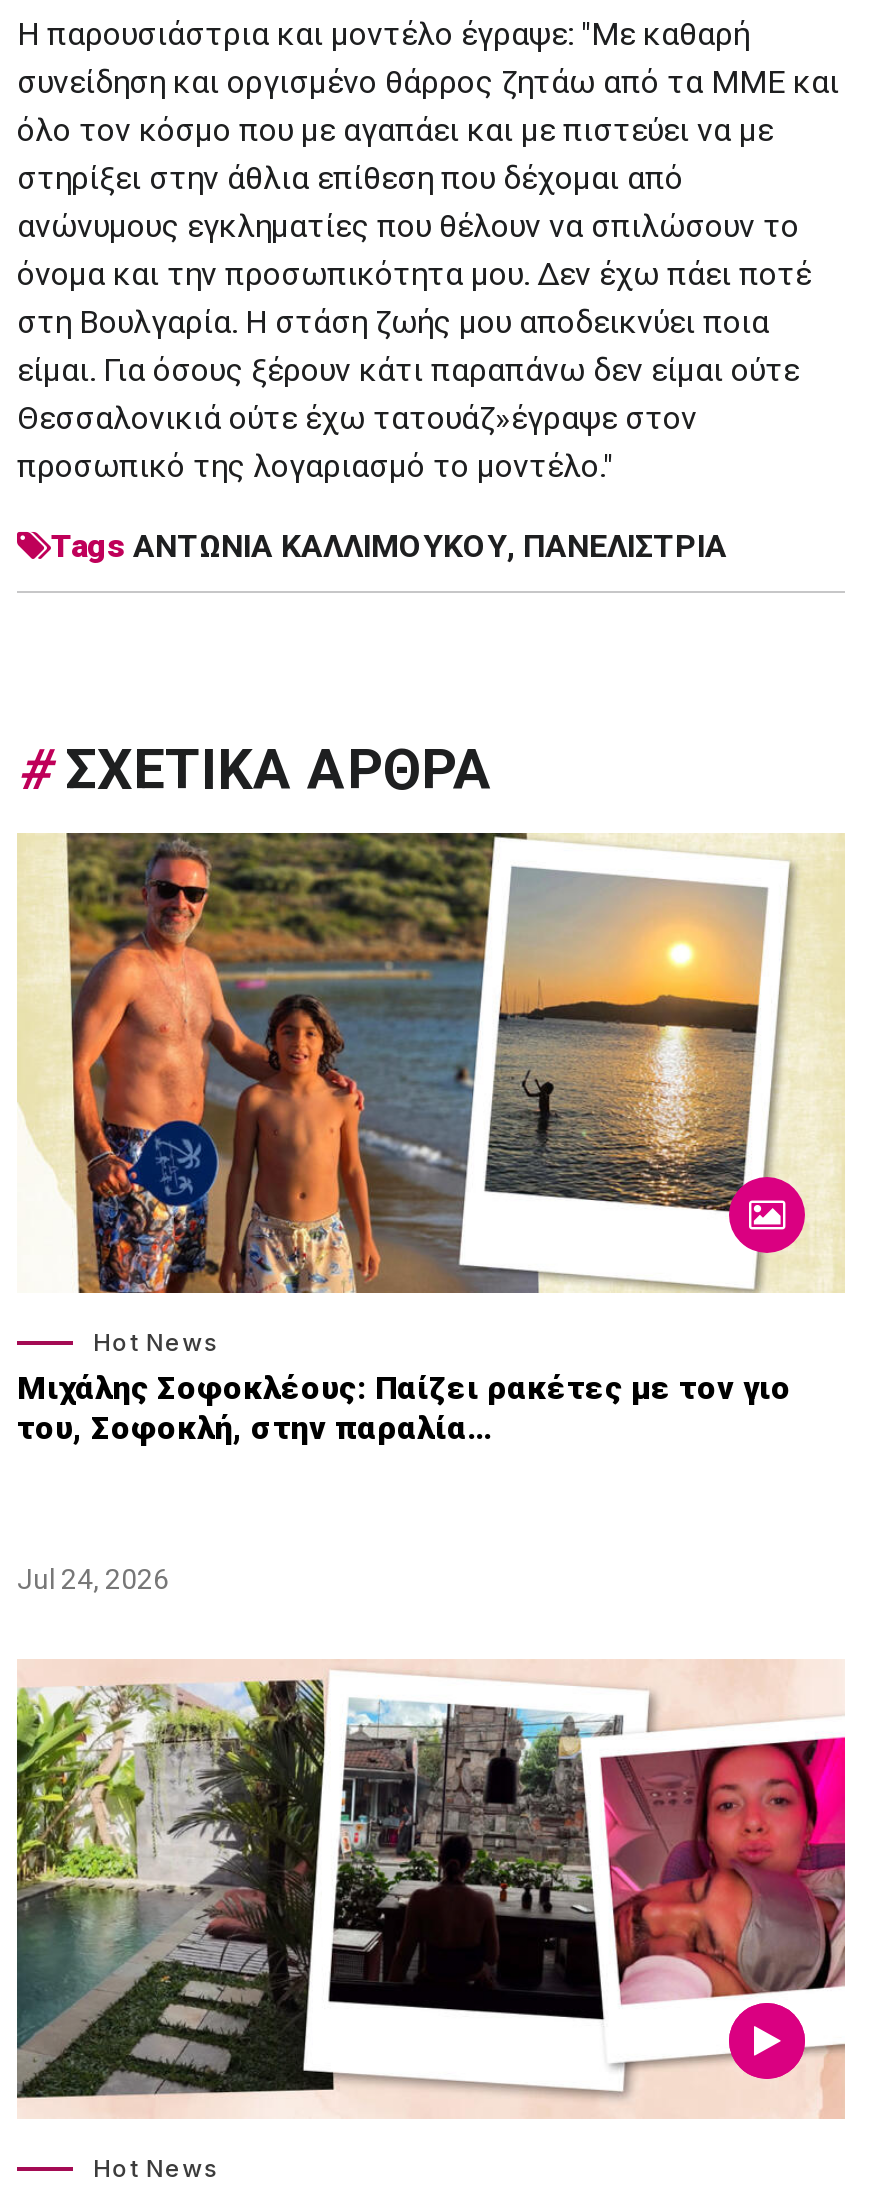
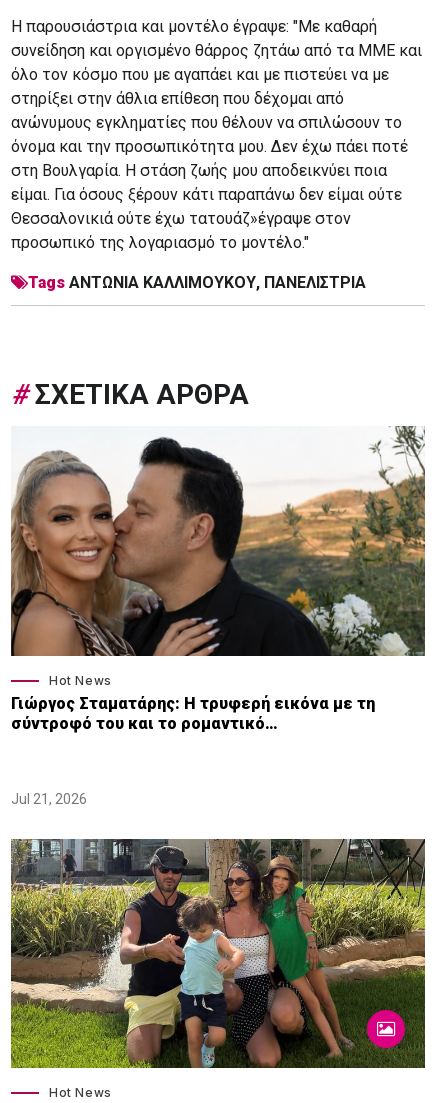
[17,831,845,1447] [image] | Μιχάλης Σοφοκλέους: Παίζει ρακέτες με τον γιο | του, Σοφοκλή, στην παραλία… -> [10,425,426,732] [image] | Γιώργος Σταματάρης: Η τρυφερή εικόνα με τη | σύντροφό του και το ρομαντικό…
[17,1563,169,1595] Jul 24, 2026 -> [11,790,87,806] Jul 21, 2026
[15,1659,847,2117] [image] -> [10,838,426,1069] [image]

